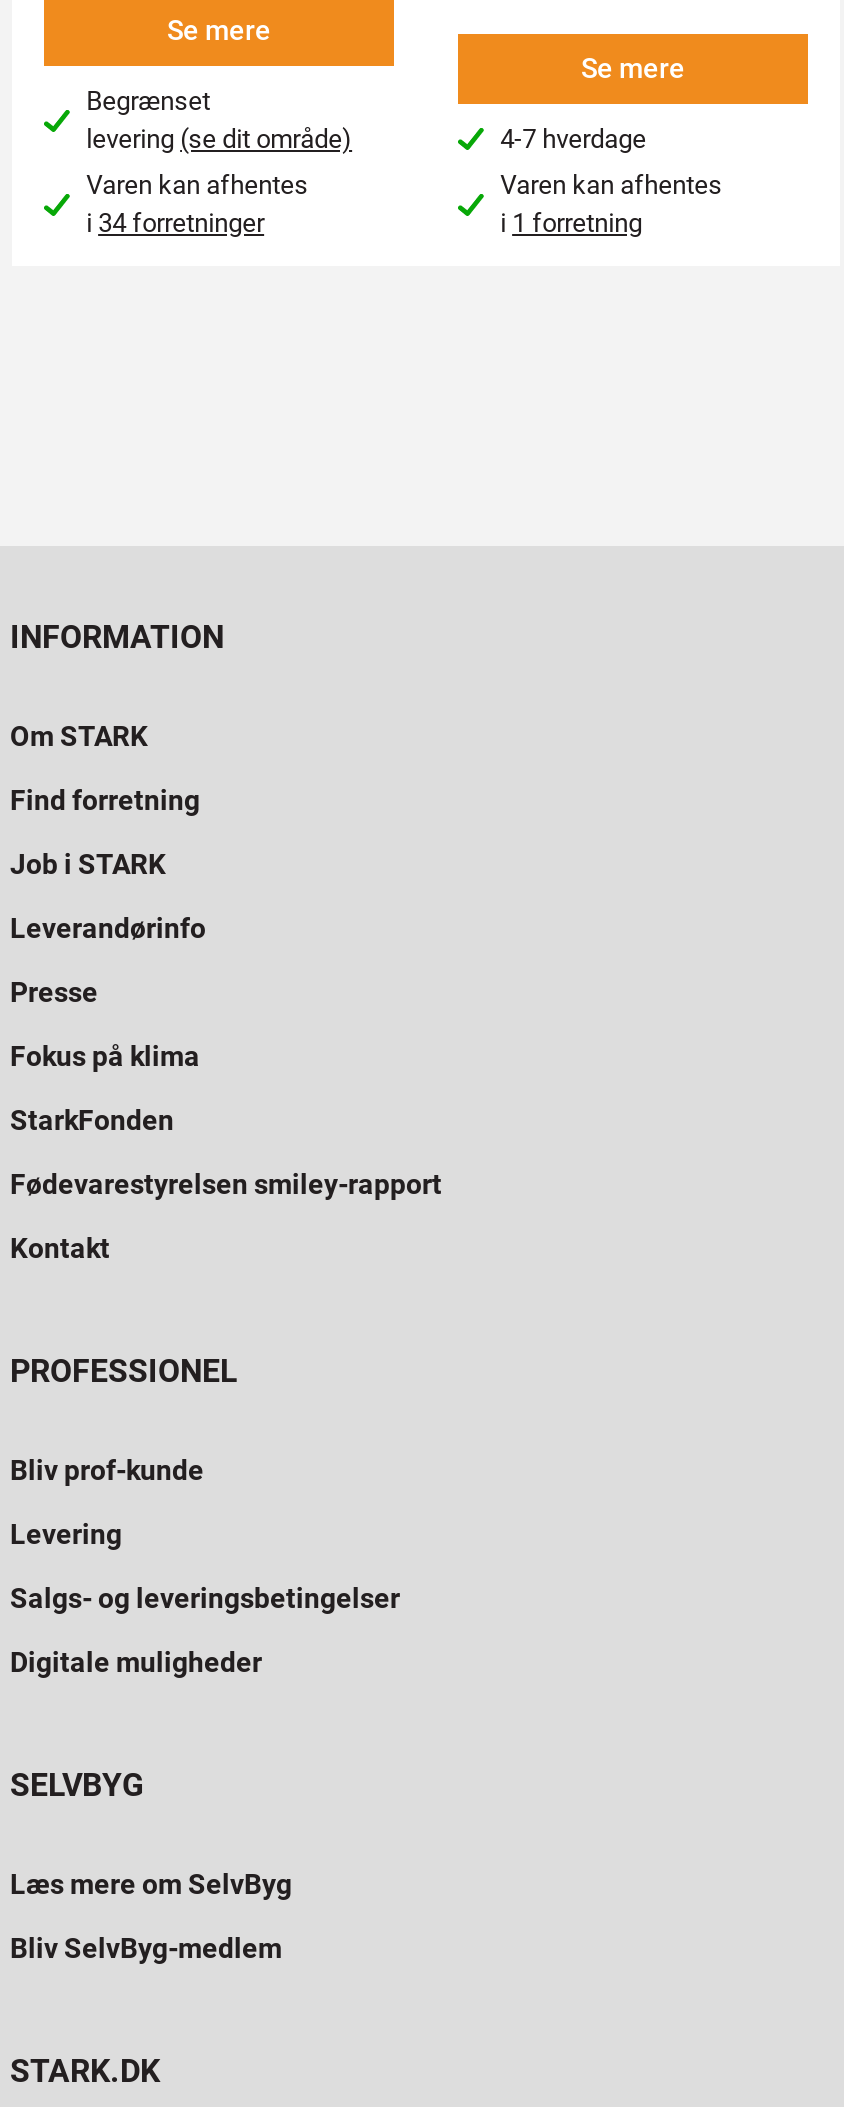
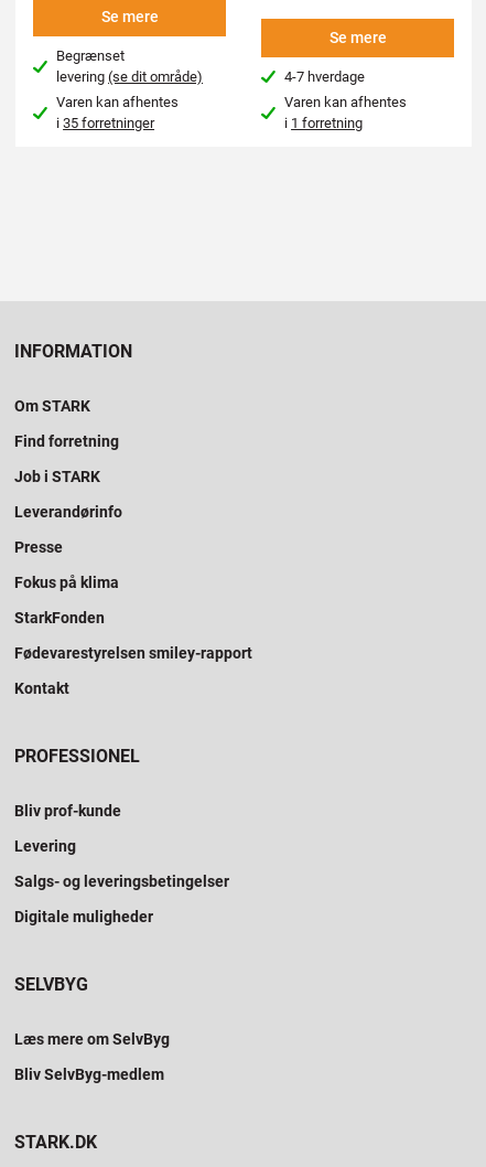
[86,209,264,239] i 34 forretninger -> [56,115,154,132] i 35 forretninger

